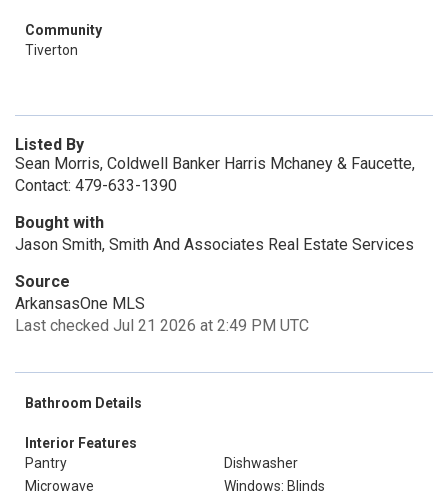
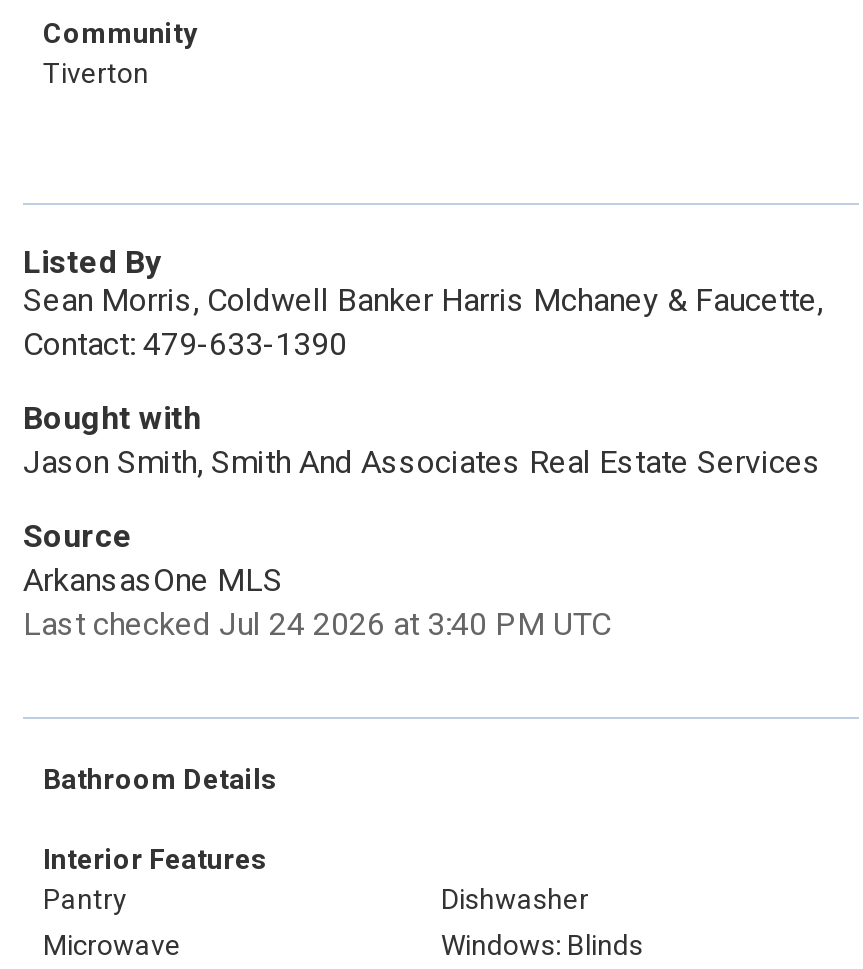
[15,316,309,335] Last checked Jul 21 2026 at 2:49 PM UTC -> [23,605,611,643] Last checked Jul 24 2026 at 3:40 PM UTC

